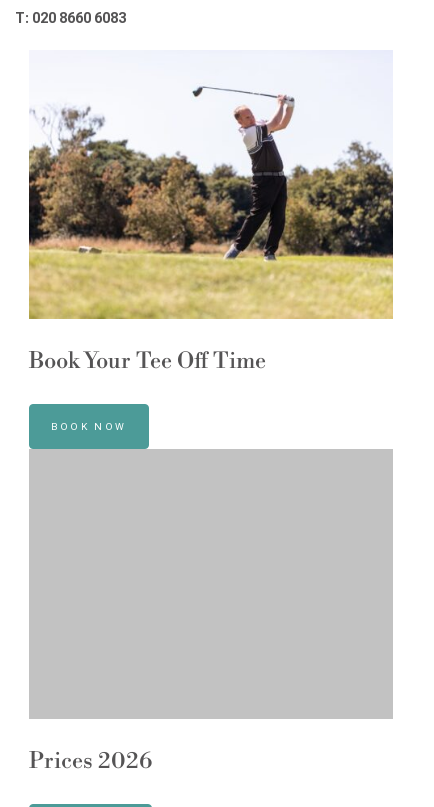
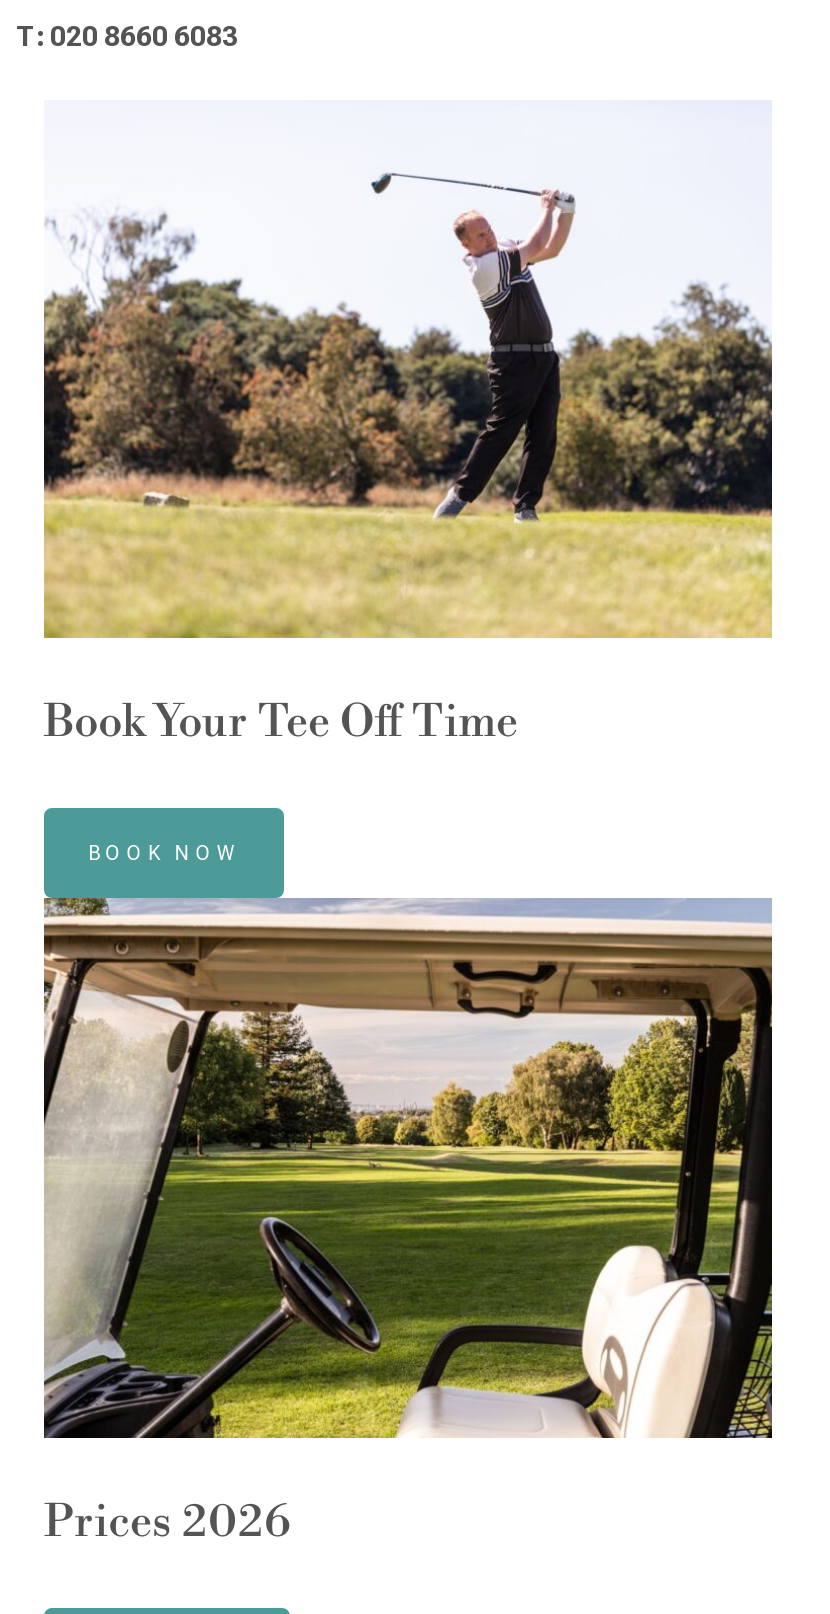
none -> [42,896,774,1440] [image]

